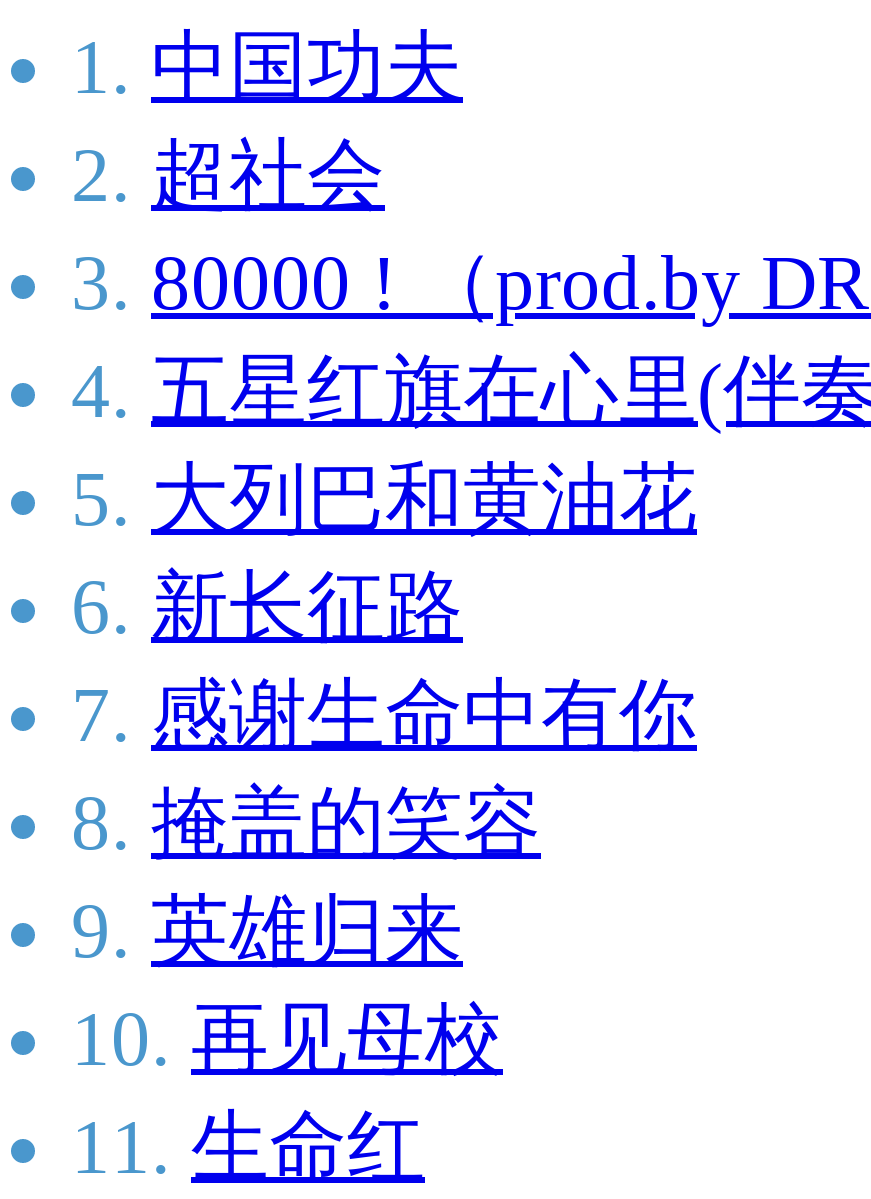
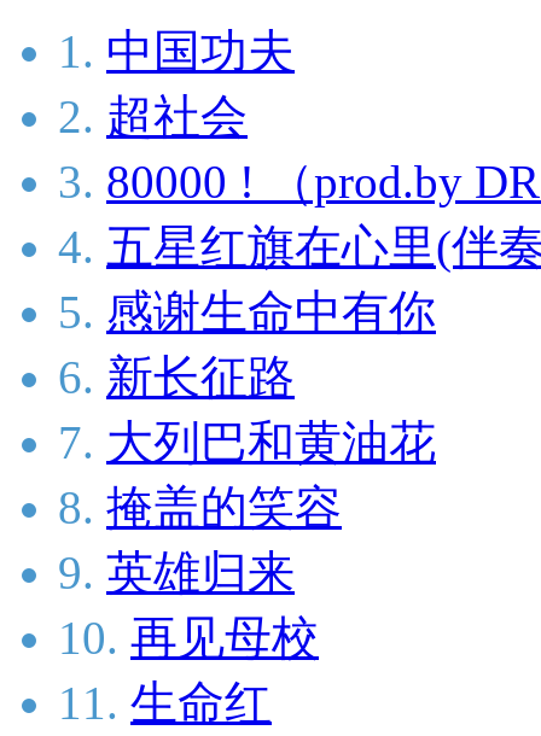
[71,455,697,541] 5. 大列巴和黄油花 -> [58,286,436,338] 5. 感谢生命中有你
[71,671,697,757] 7. 感谢生命中有你 -> [58,416,436,468] 7. 大列巴和黄油花

